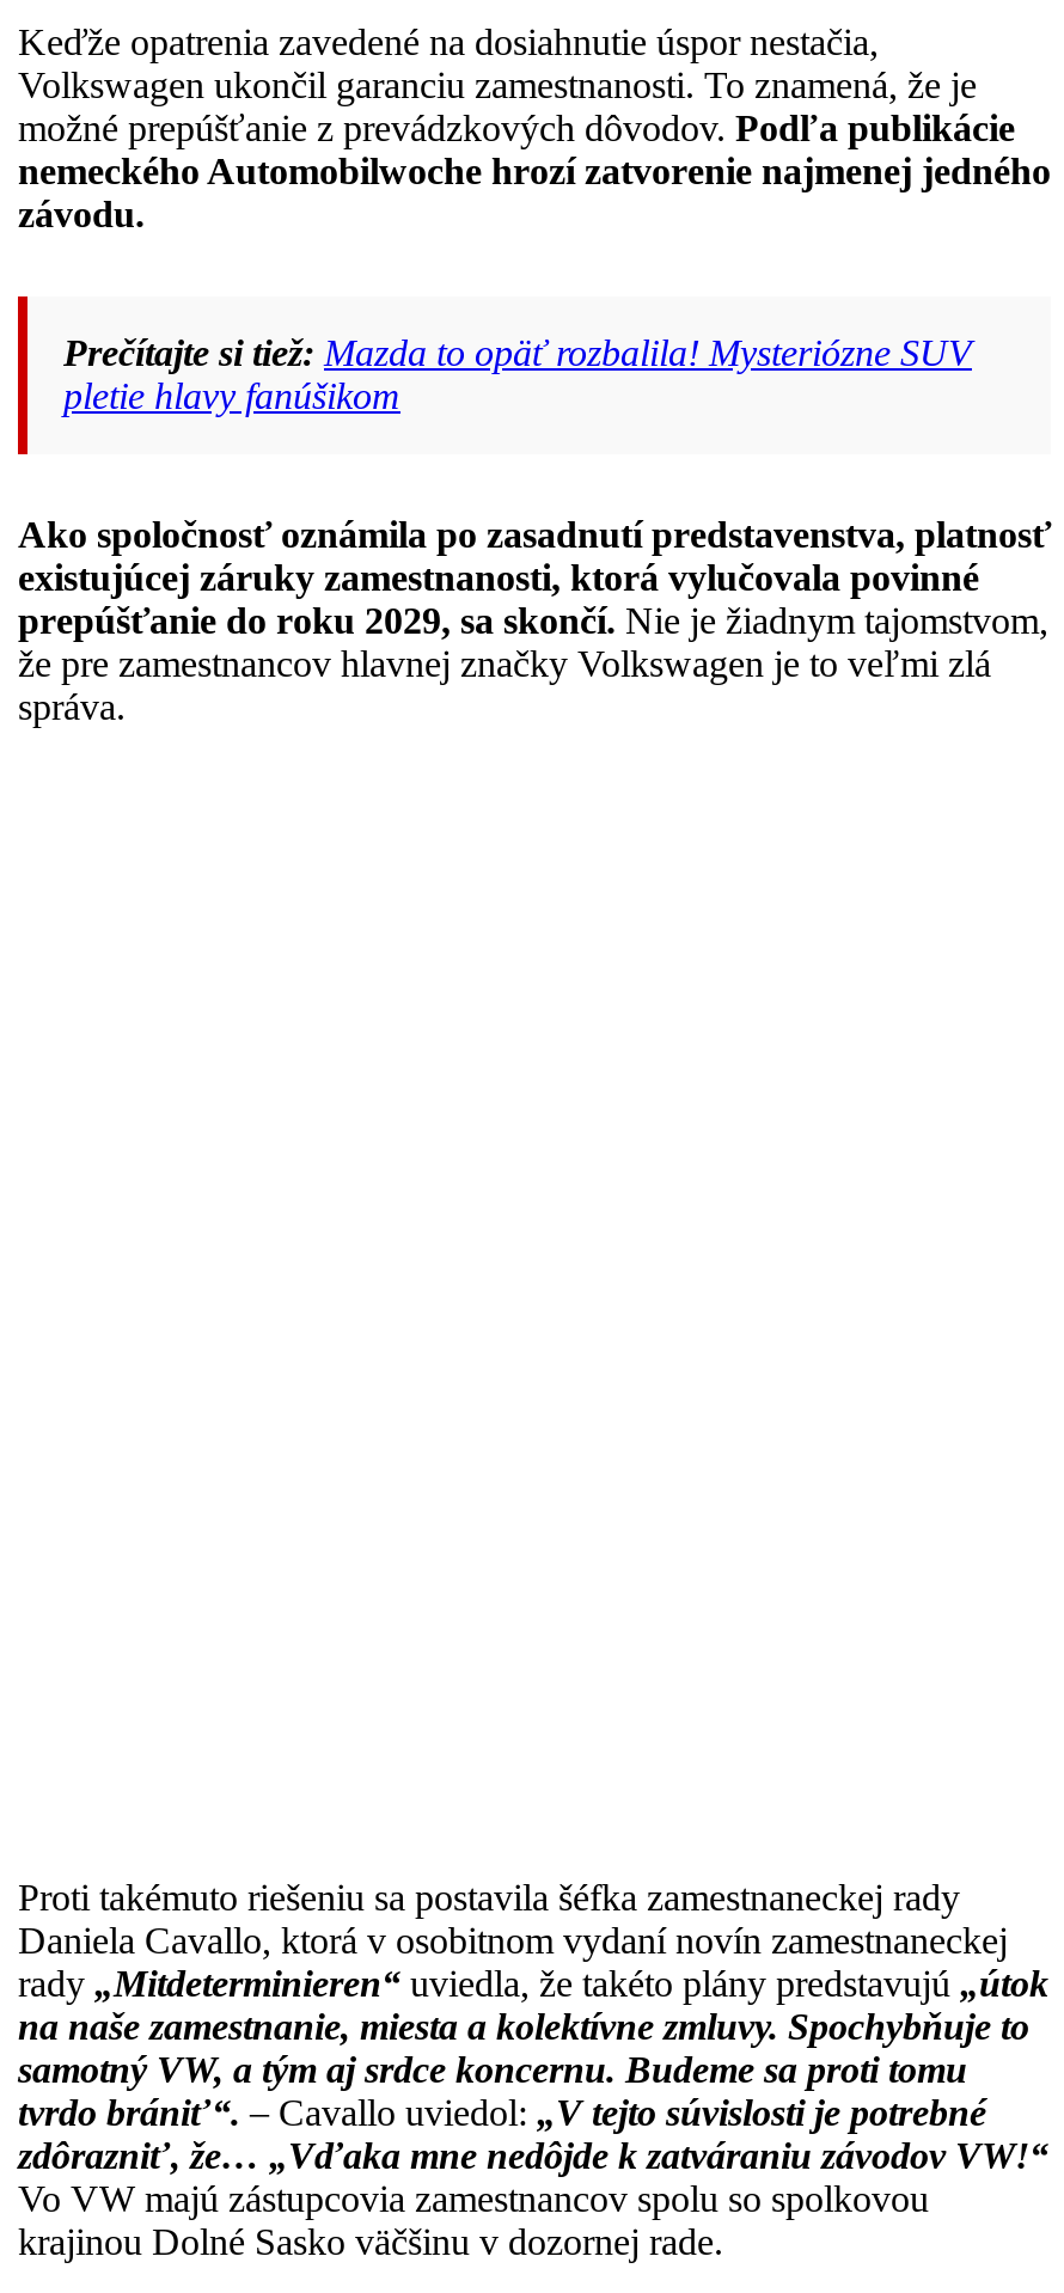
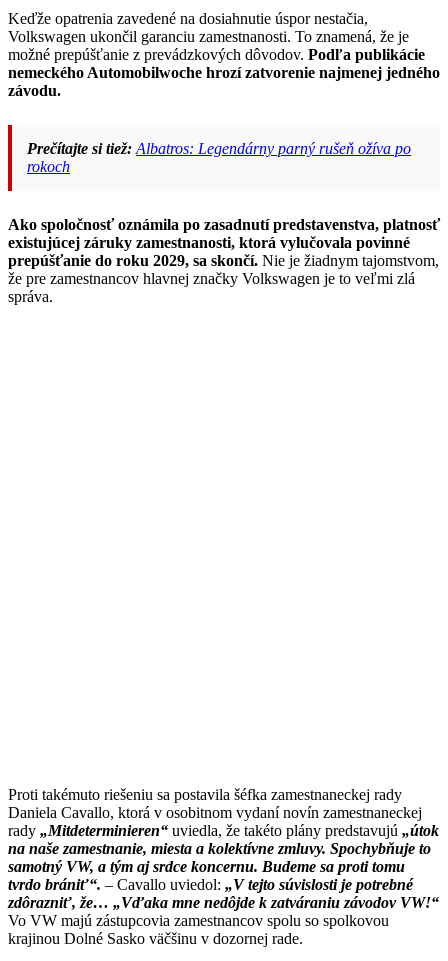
[63,333,972,417] Prečítajte si tiež: Mazda to opäť rozbalila! Mysteriózne SUV | pletie hlavy fanúšikom -> [27,140,411,175] Prečítajte si tiež: Albatros: Legendárny parný rušeň ožíva po | rokoch

